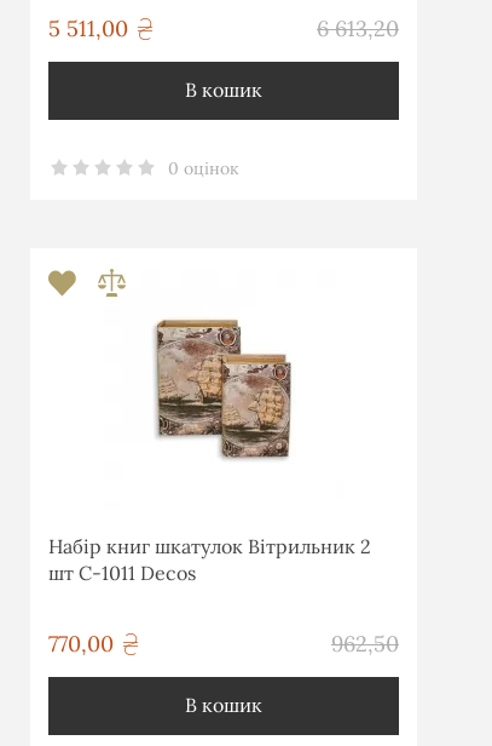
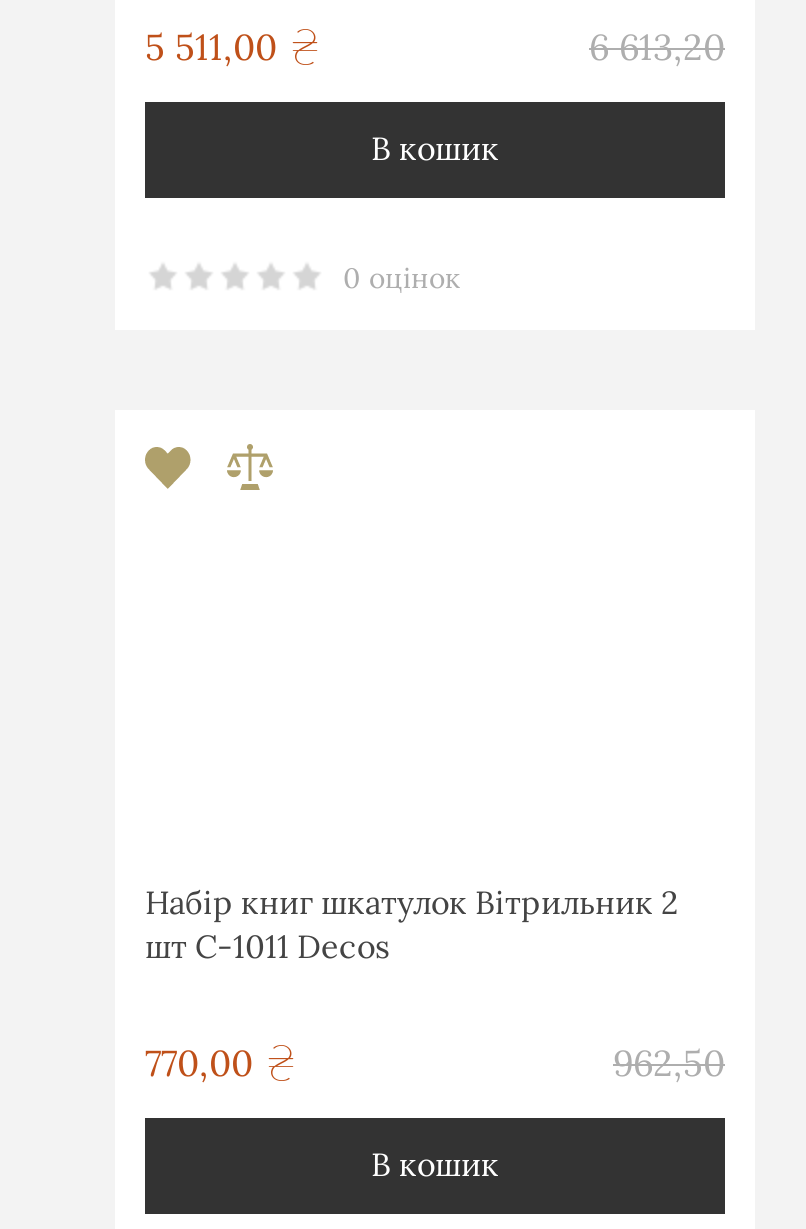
[154,319,293,461] [image] -> none

